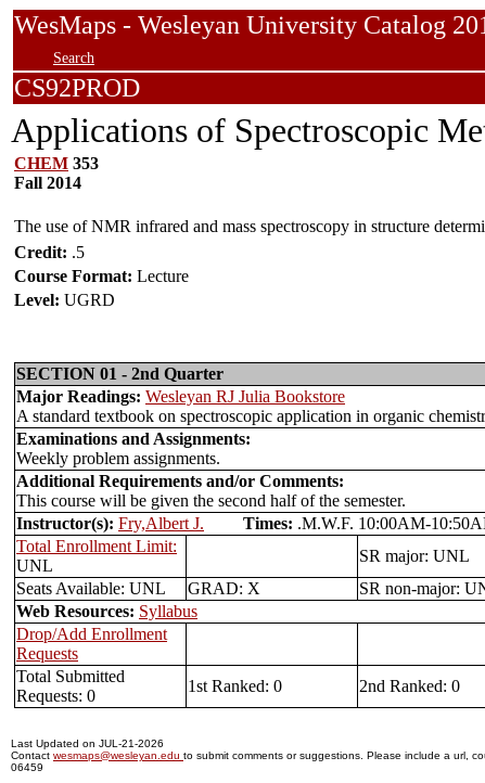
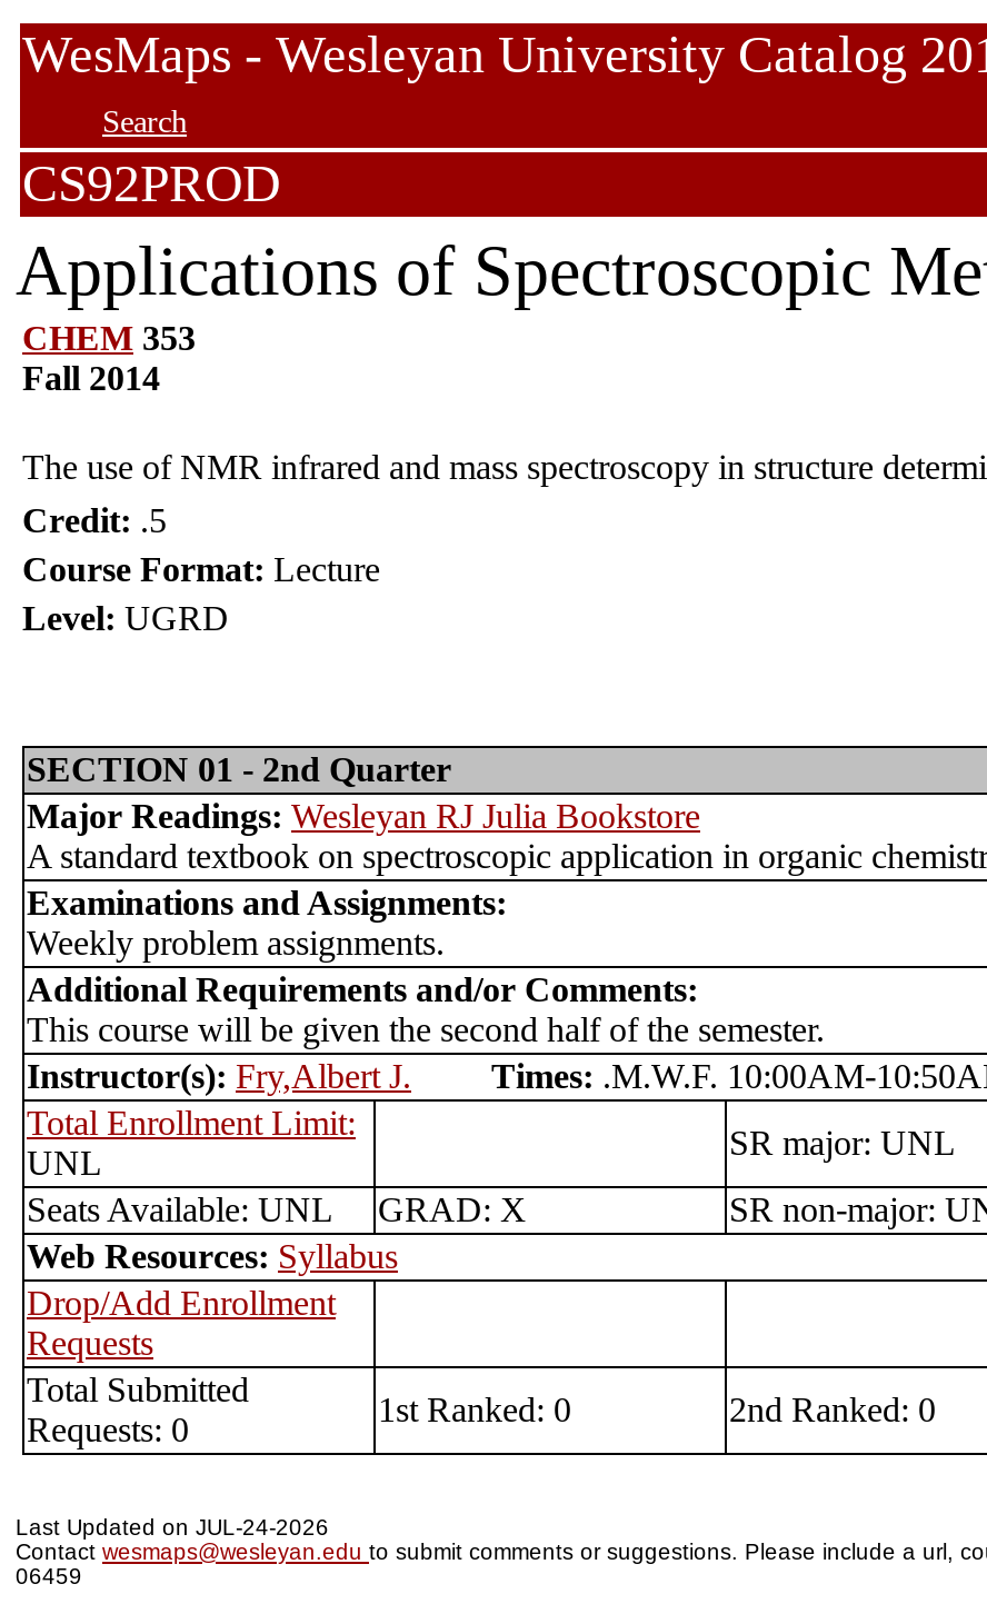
[11,737,164,749] Last Updated on JUL-21-2026 -> [16,1515,329,1540] Last Updated on JUL-24-2026

